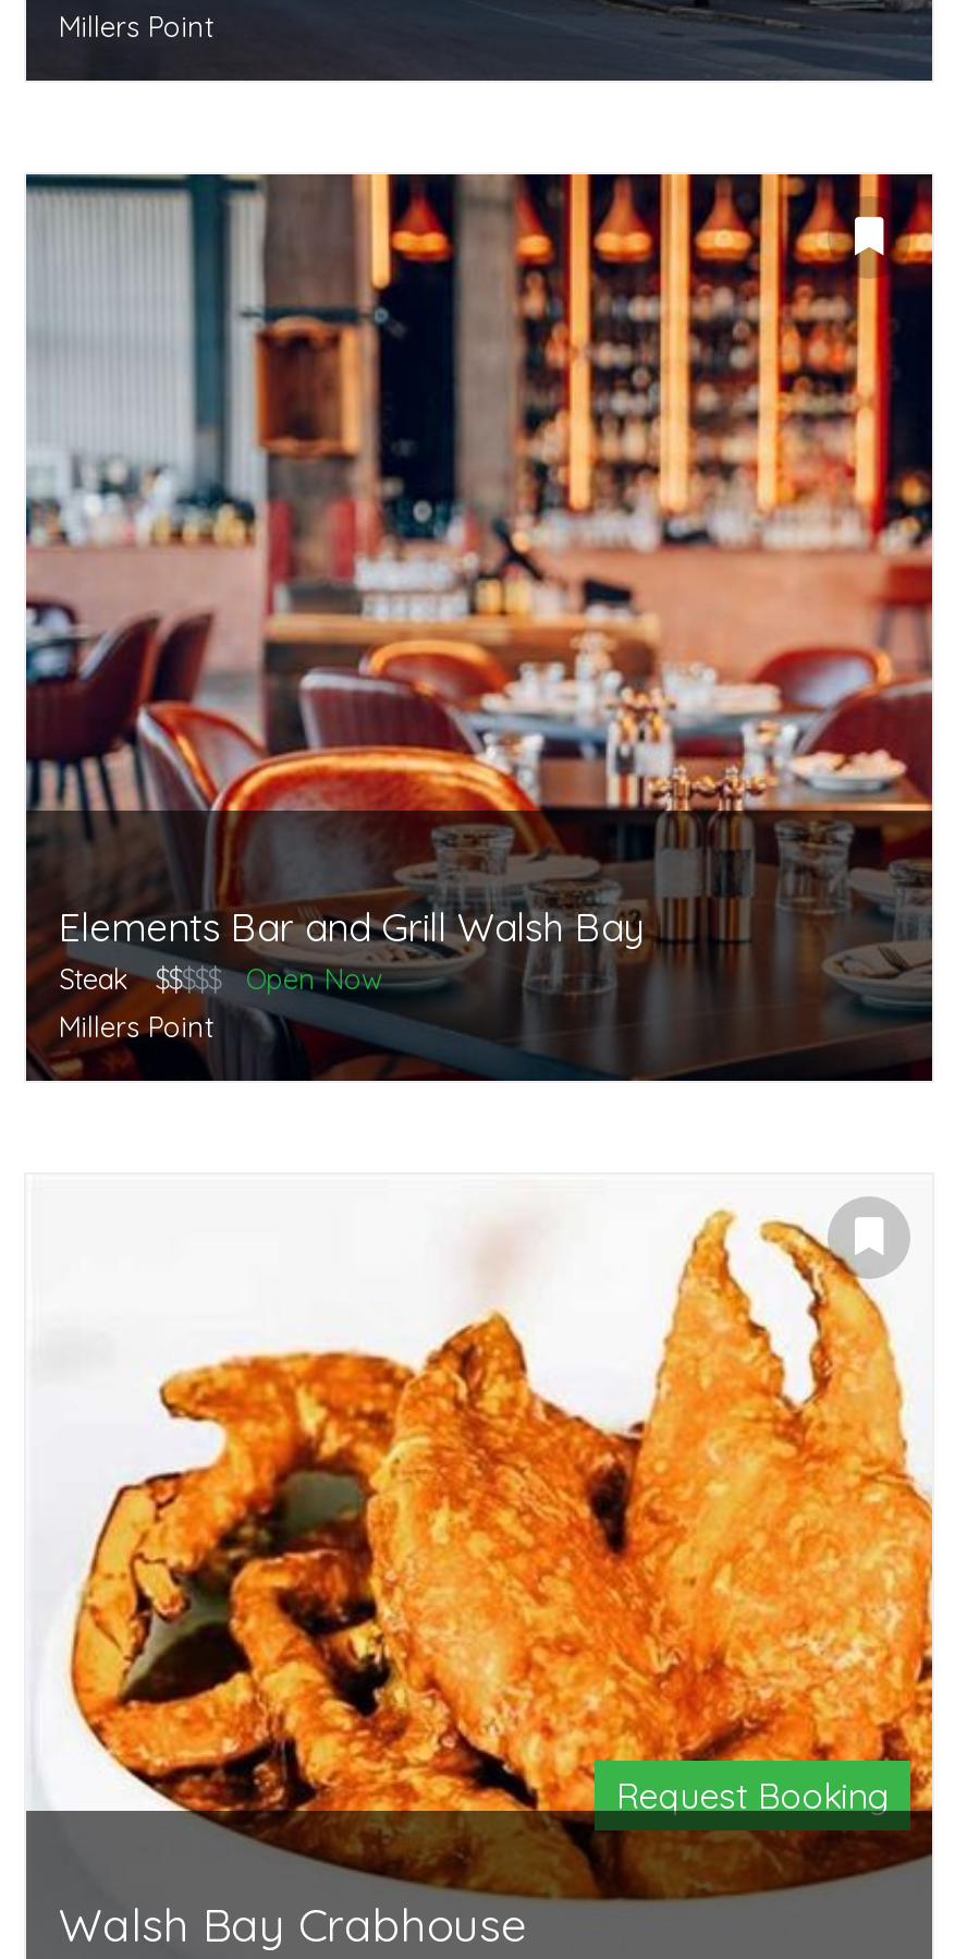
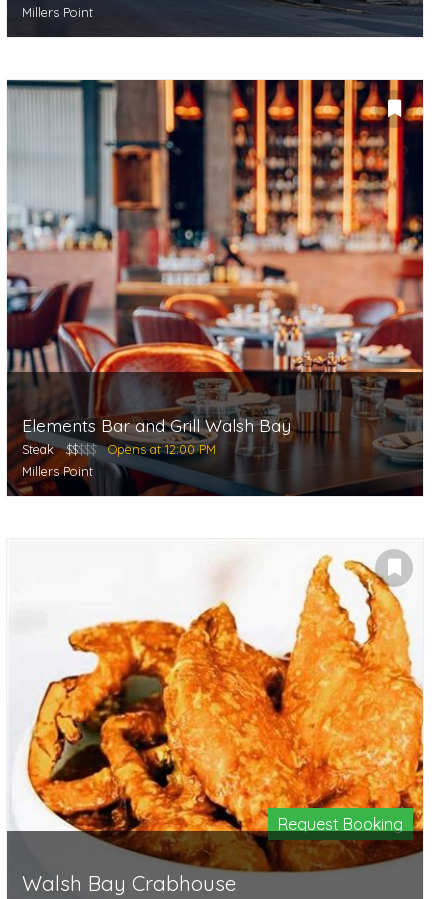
[246,962,383,996] Open Now -> [108,441,216,457] Opens at 12:00 PM

